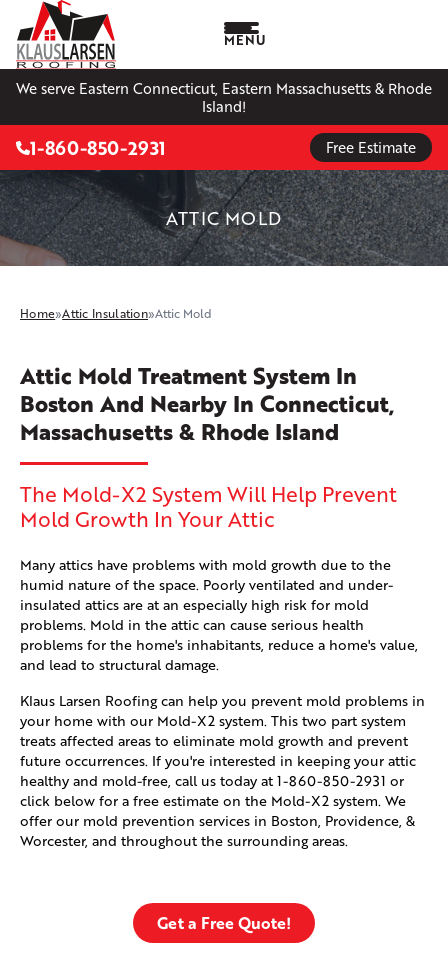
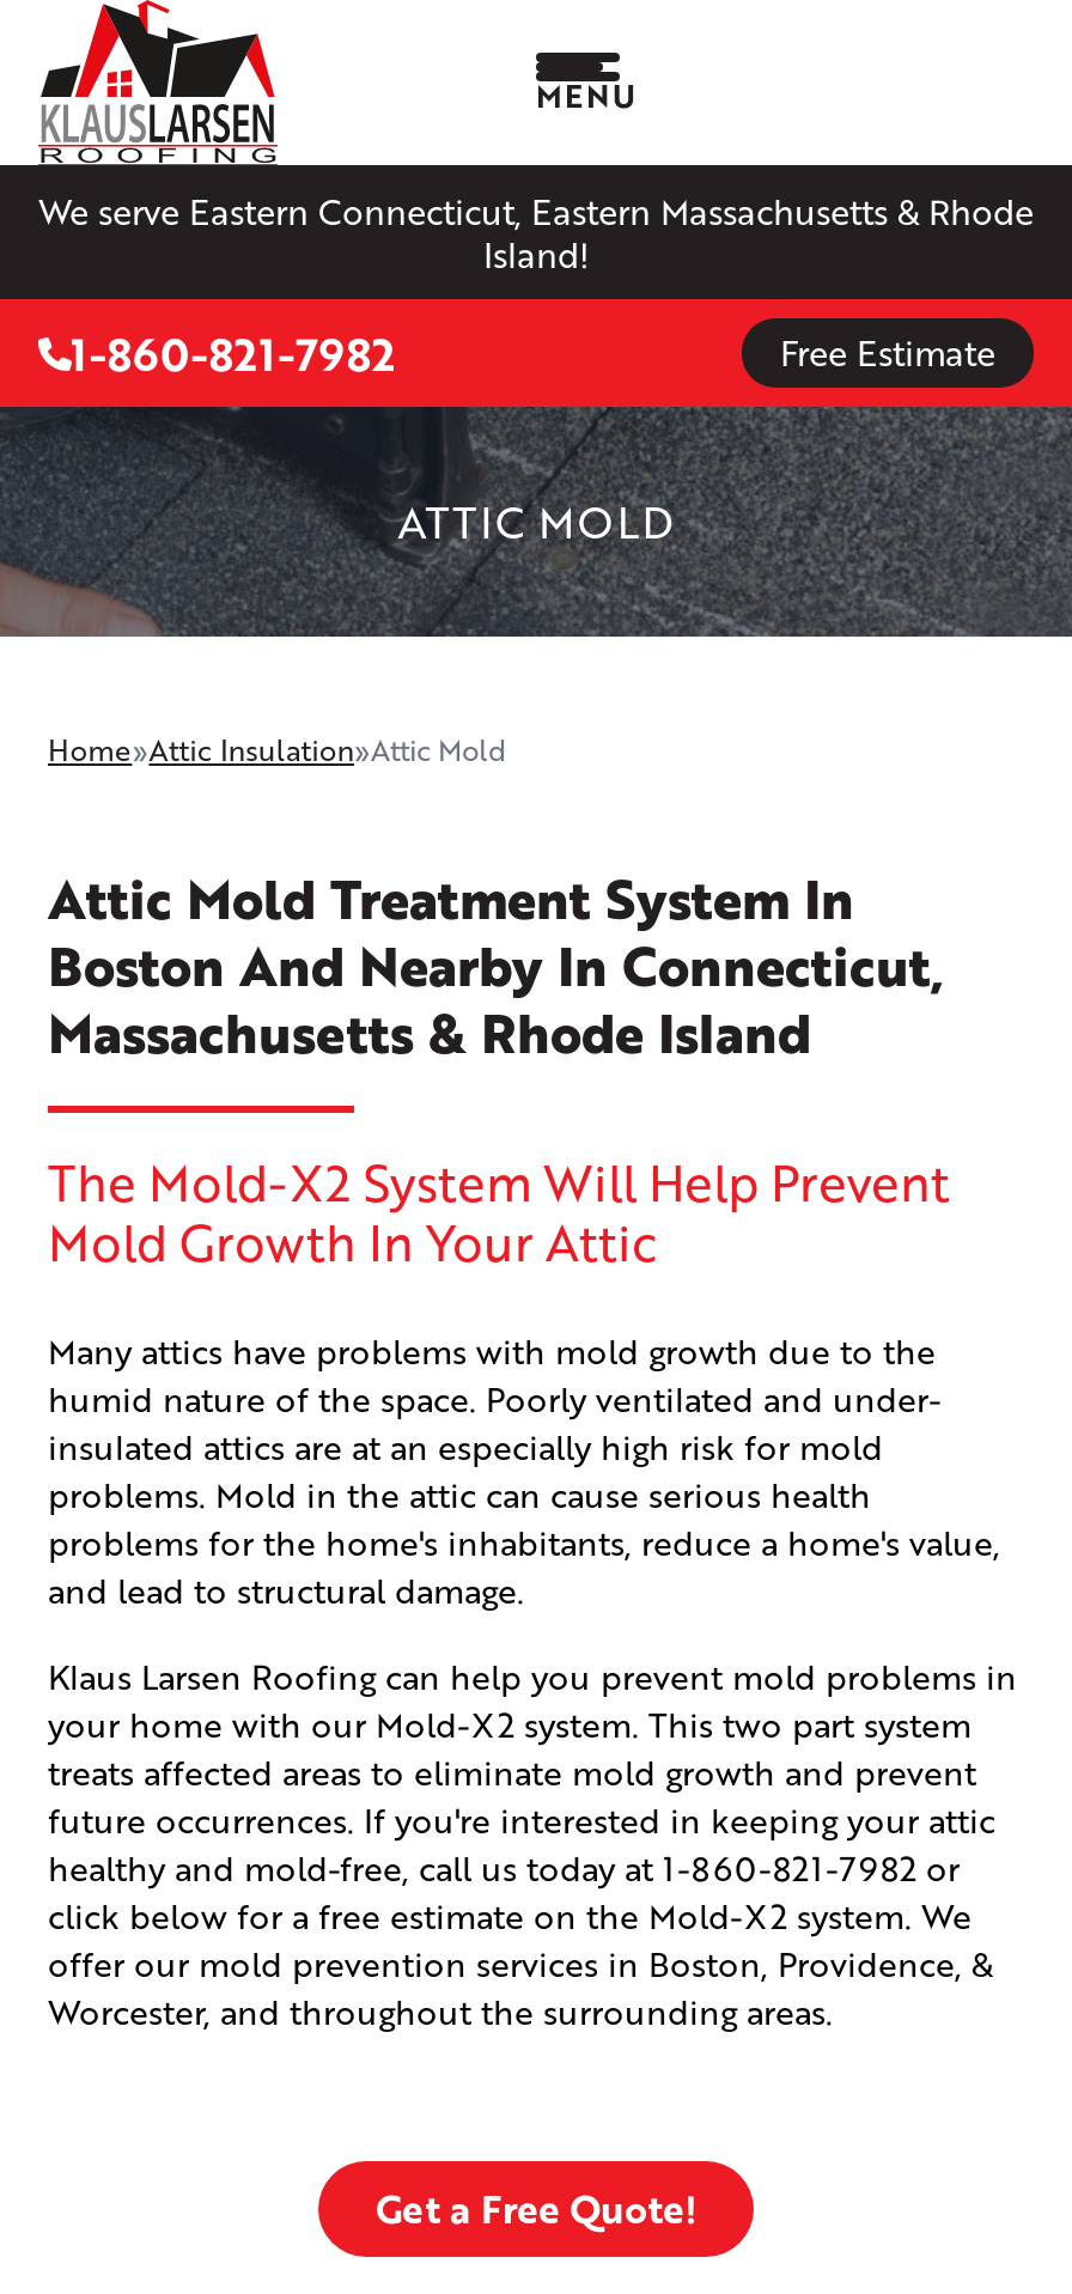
[30,134,166,161] 1-860-850-2931 -> [71,320,395,385] 1-860-821-7982
[20,771,404,790] healthy and mold-free, call us today at 1-860-850-2931 or -> [48,1846,960,1892] healthy and mold-free, call us today at 1-860-821-7982 or

